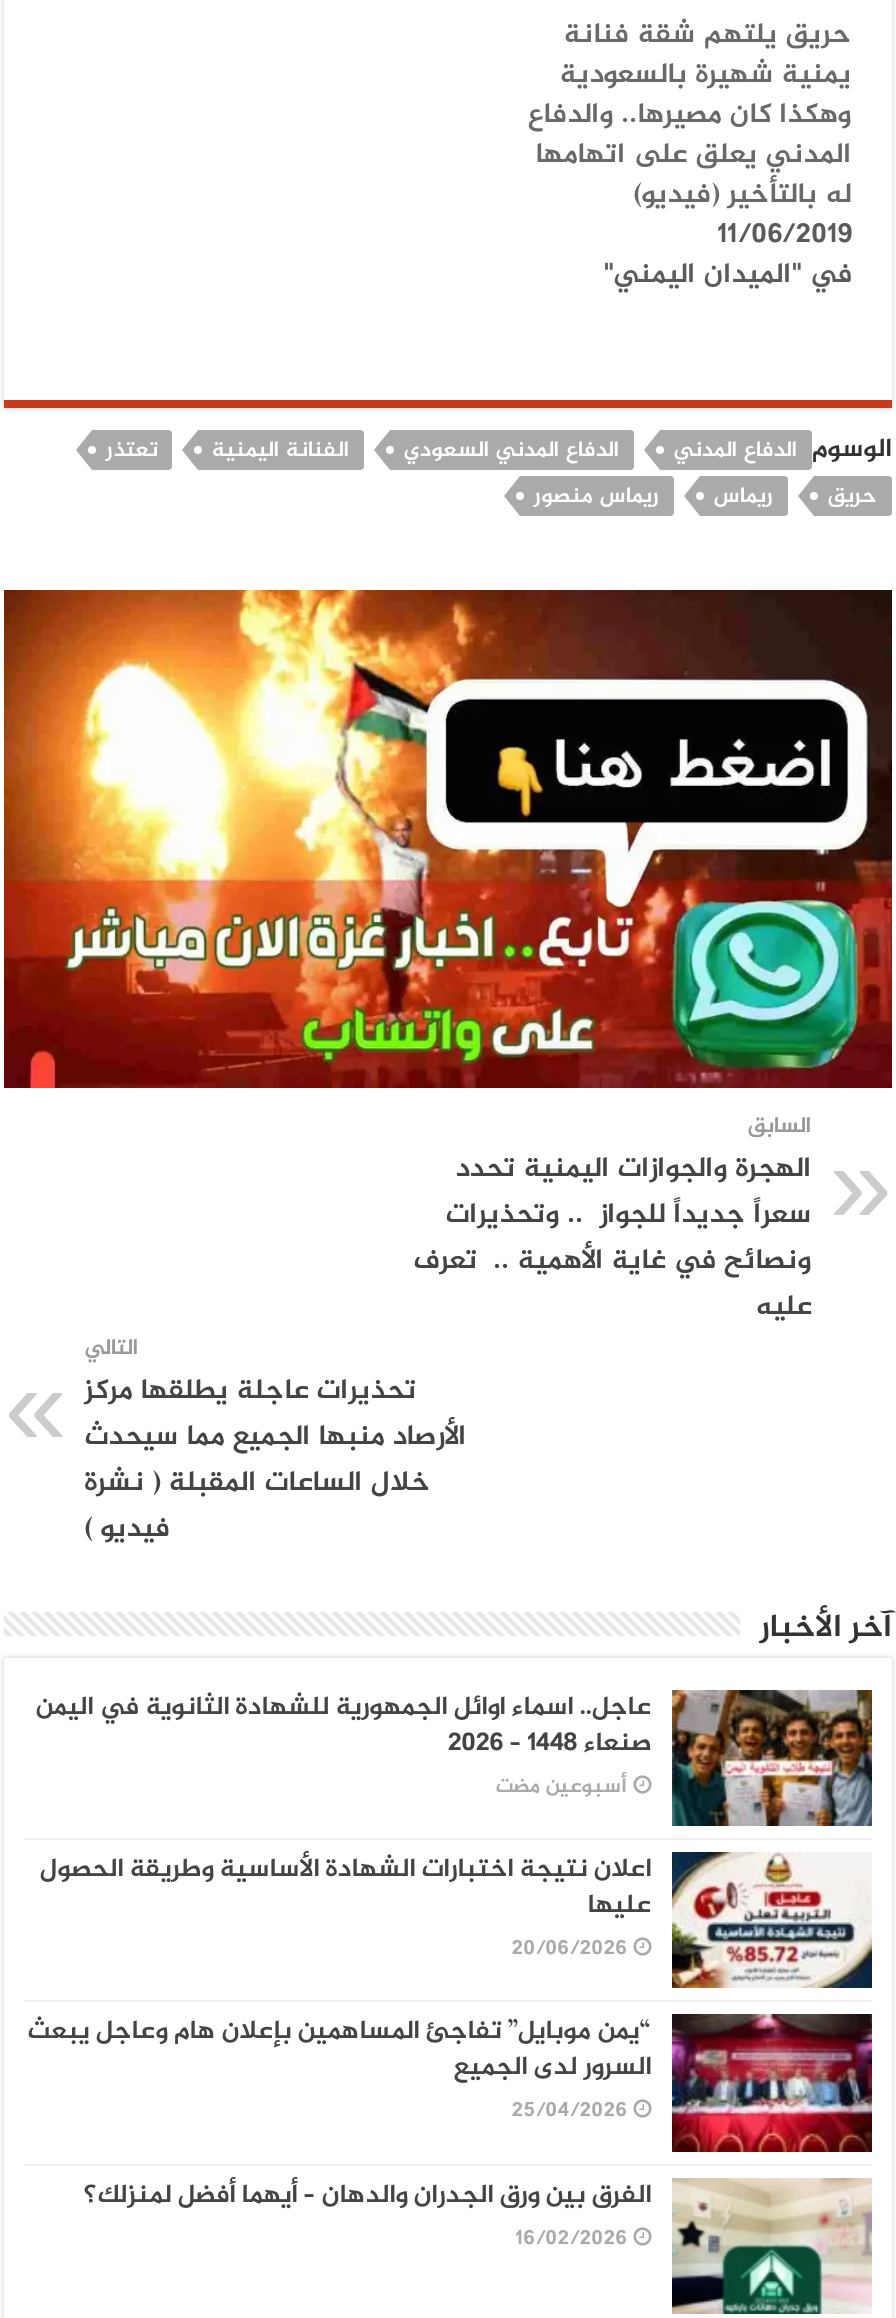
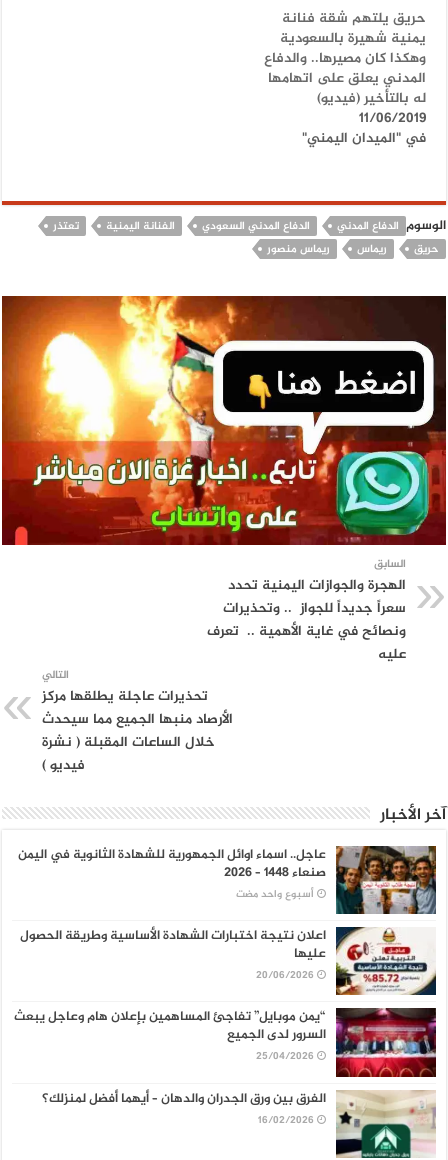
[500,1770,632,1804] أسبوعين مضت -> [238,886,316,903] أسبوع واحد مضت

